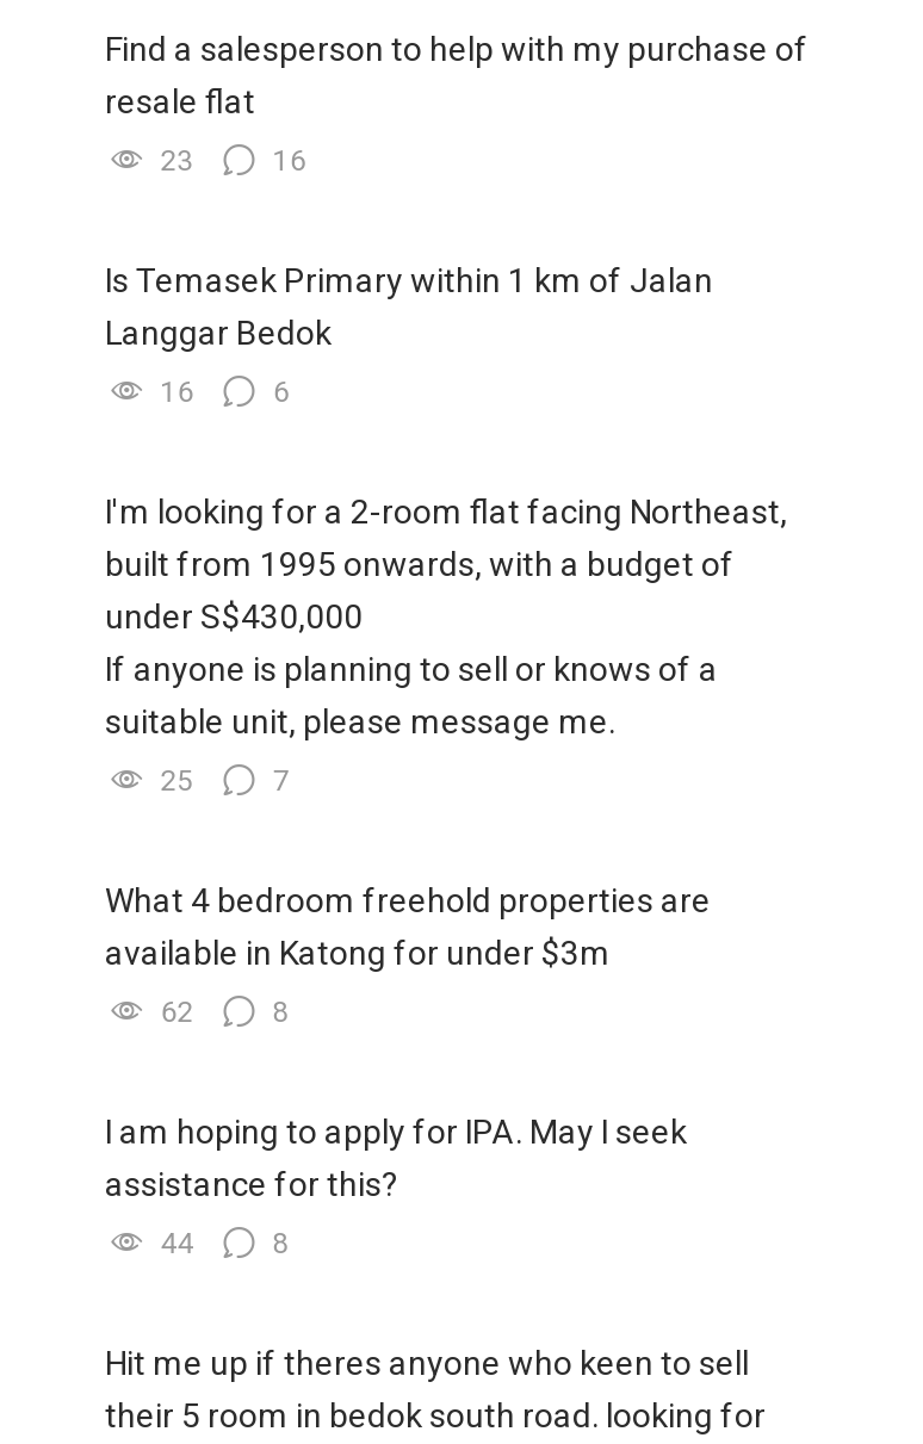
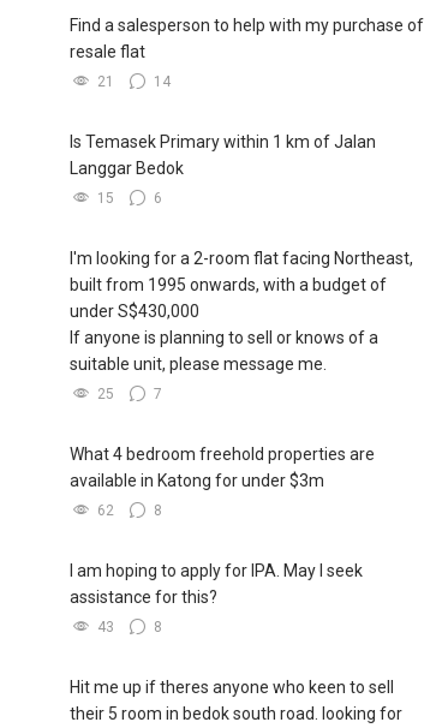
[160,144,194,177] 23 -> [98,73,114,90] 21
[273,144,306,177] 16 -> [154,73,171,90] 14
[160,375,194,409] 16 -> [98,190,114,207] 15
[160,1227,194,1260] 44 -> [98,619,114,635] 43

